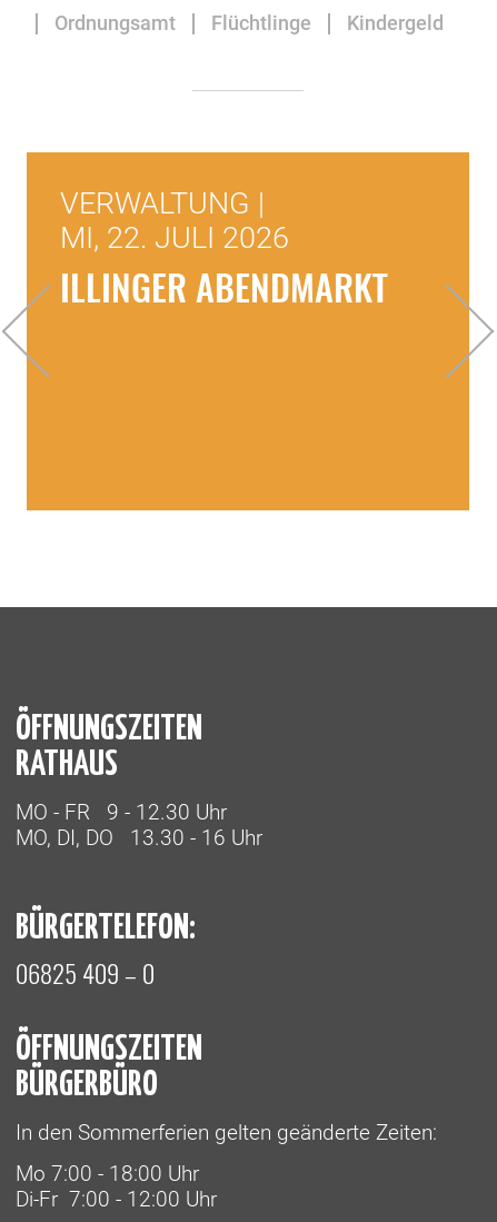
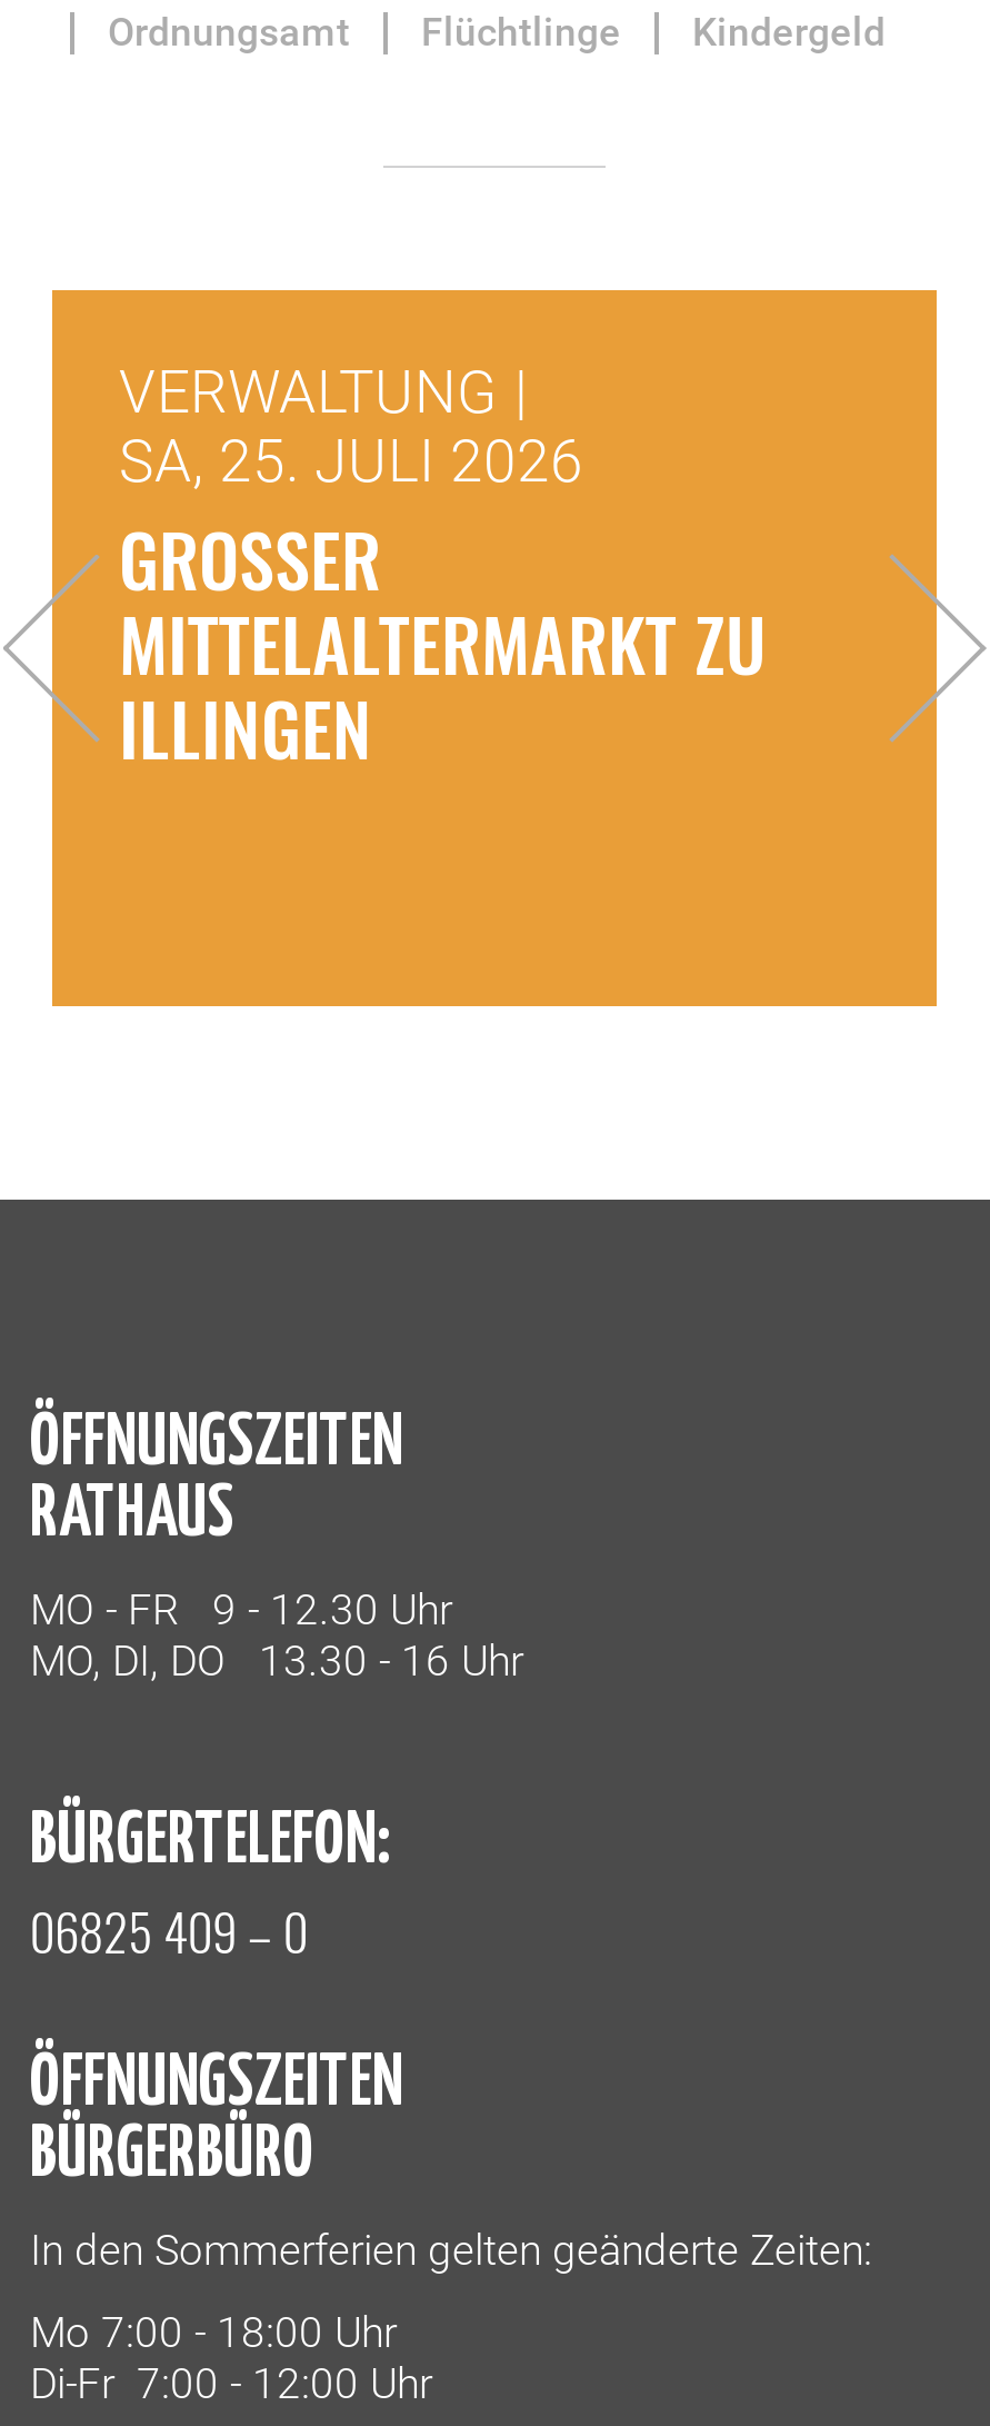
[60,220,388,313] MI, 22. JULI 2026 | ILLINGER ABENDMARKT -> [119,426,766,780] SA, 25. JULI 2026 | GROSSER M | ITTELALTERMARKT ZU I | LLINGEN

